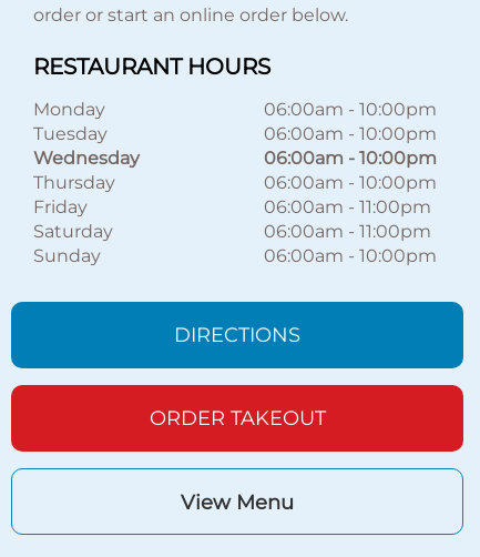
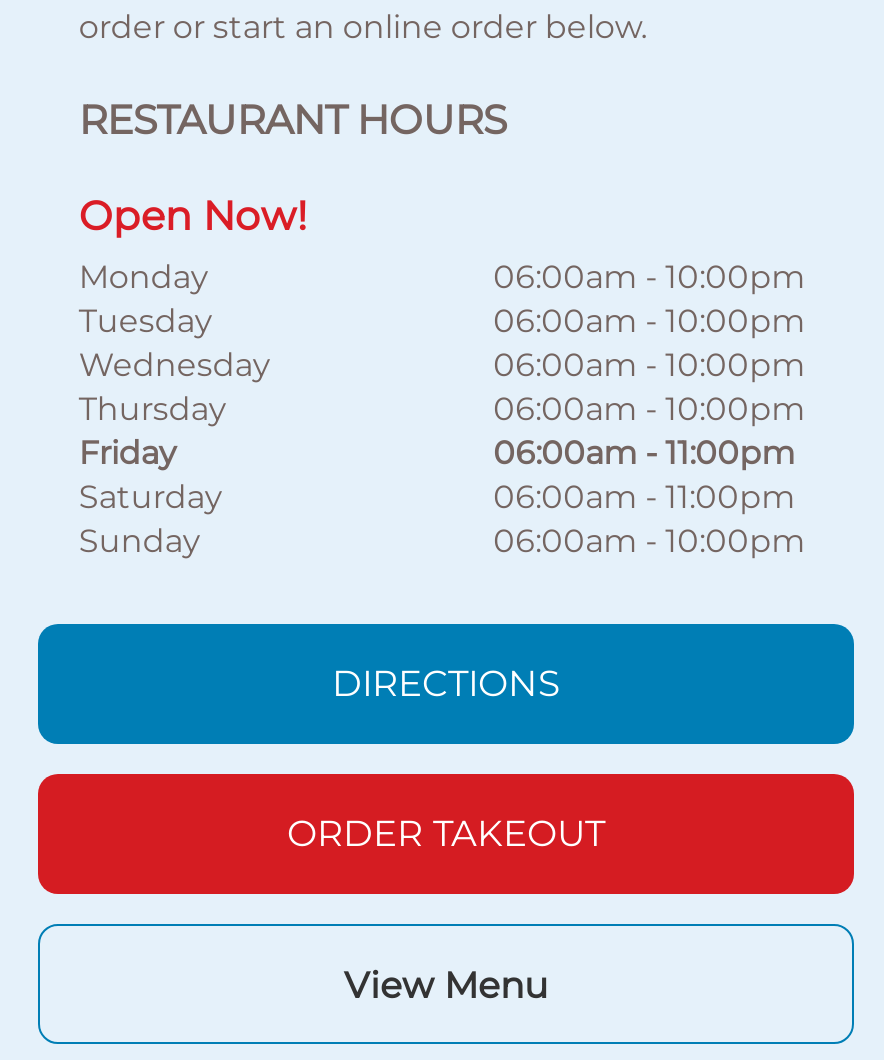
none -> [79,192,307,240] Open Now!

